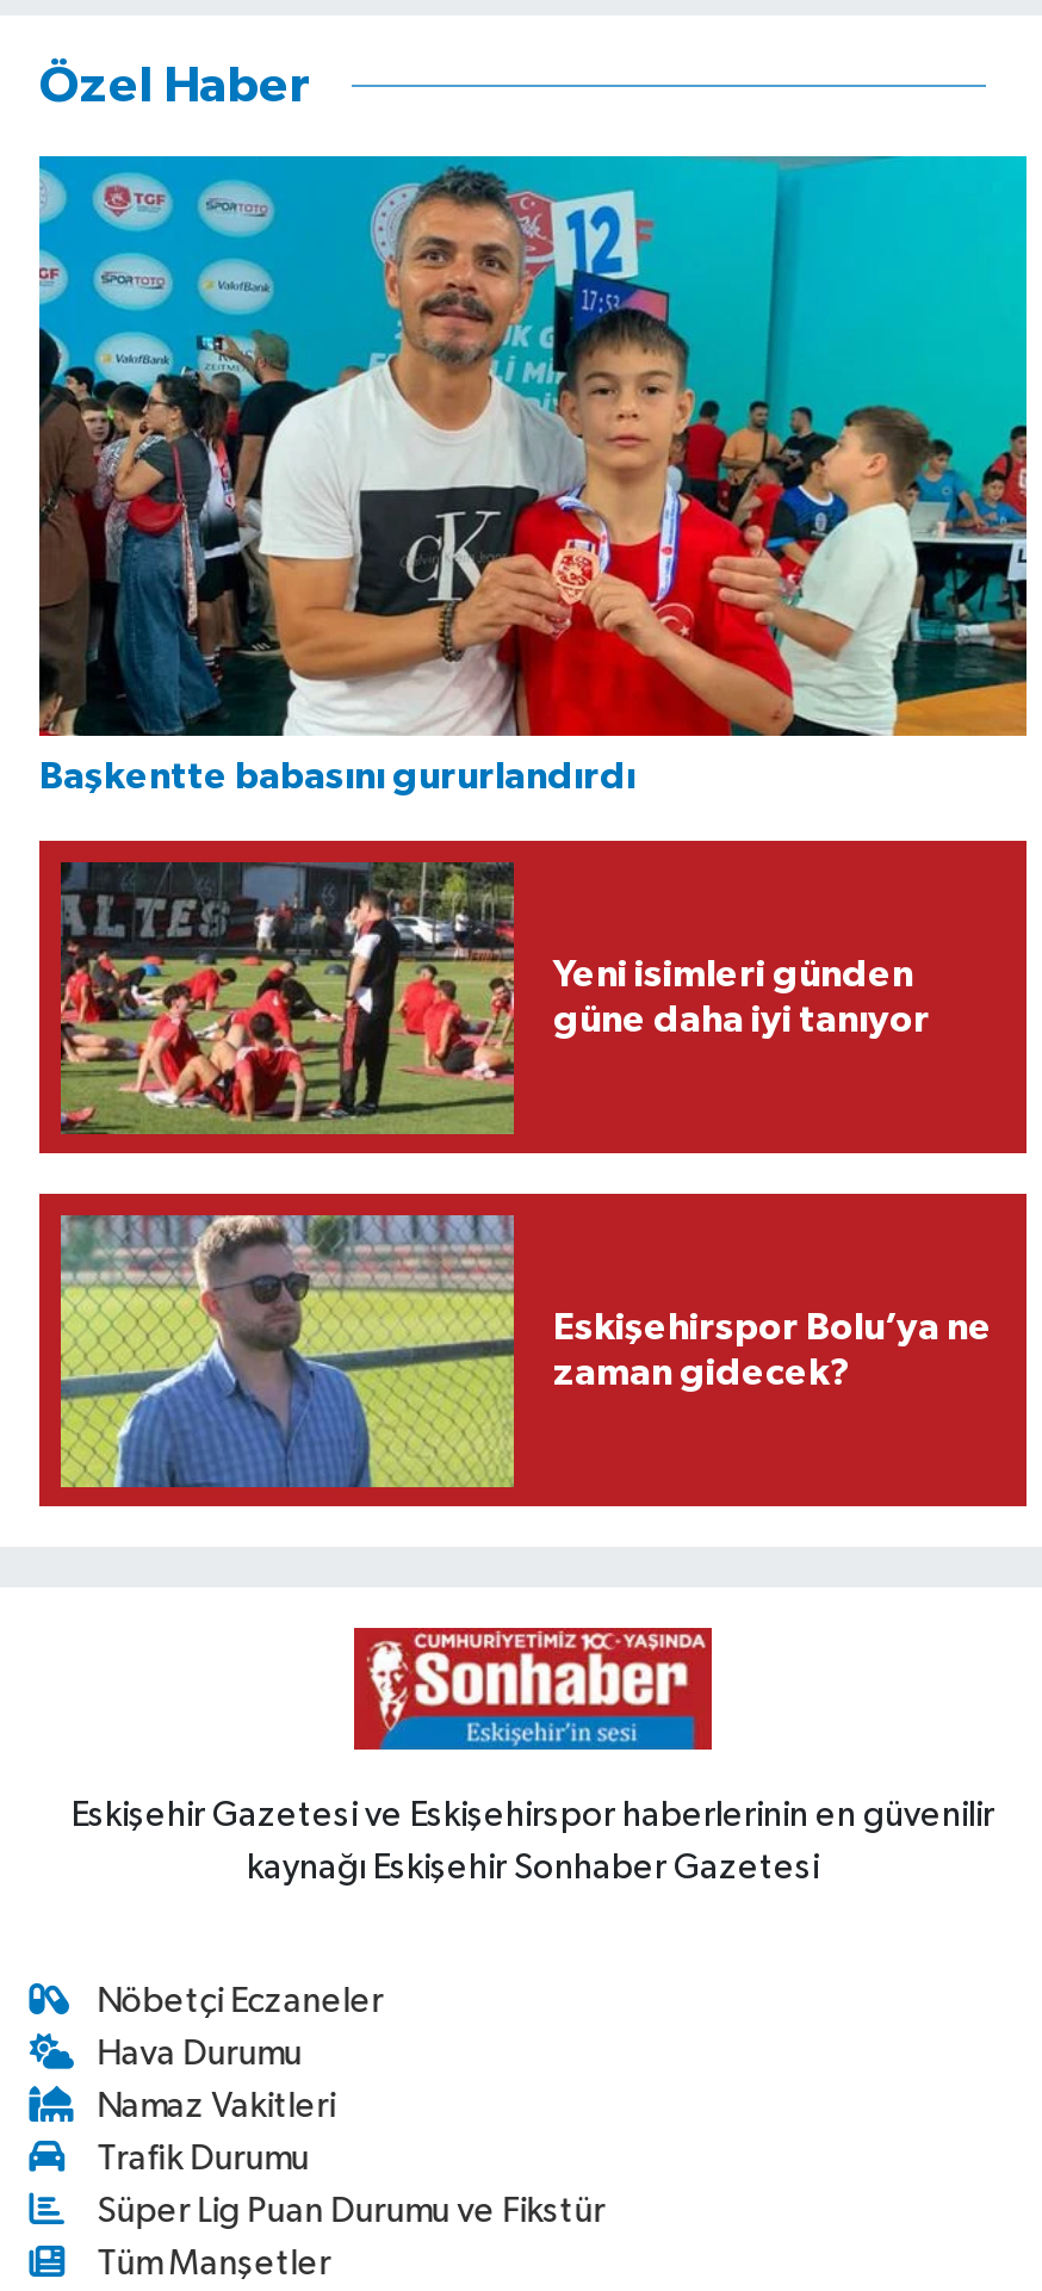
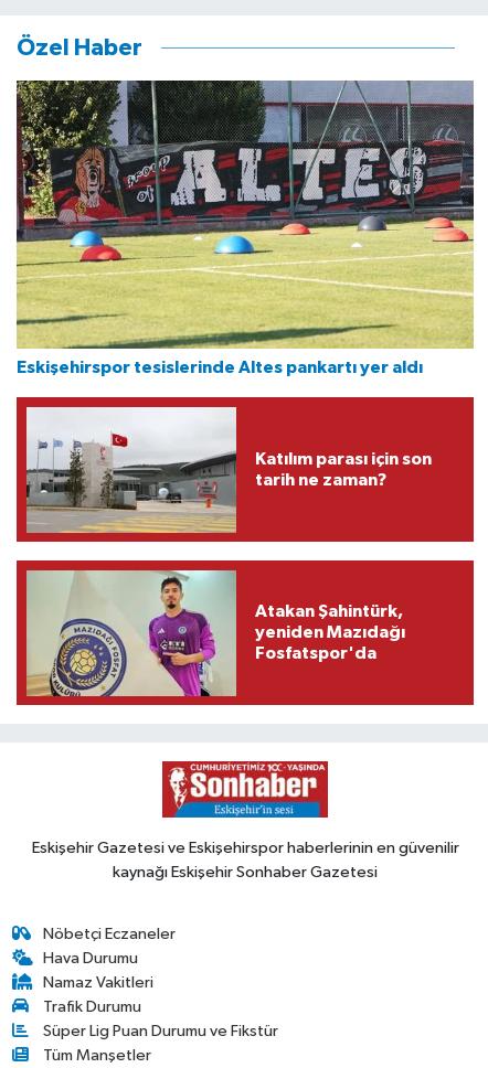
[37,154,1029,796] [image] | Başkentte babasını gururlandırdı -> [15,79,475,376] [image] | Eskişehirspor tesislerinde Altes pankartı yer aldı
[58,860,930,1137] [image] | Yeni isimleri günden | güne daha iyi tanıyor -> [25,406,431,534] [image] | Katılım parası için son | tarih ne zaman?
[58,1213,992,1490] [image] | Eskişehirspor Bolu’ya ne | zaman gidecek? -> [25,569,405,697] [image] | Atakan Şahintürk, | yeniden Mazıdağı | Fosfatspor'da

